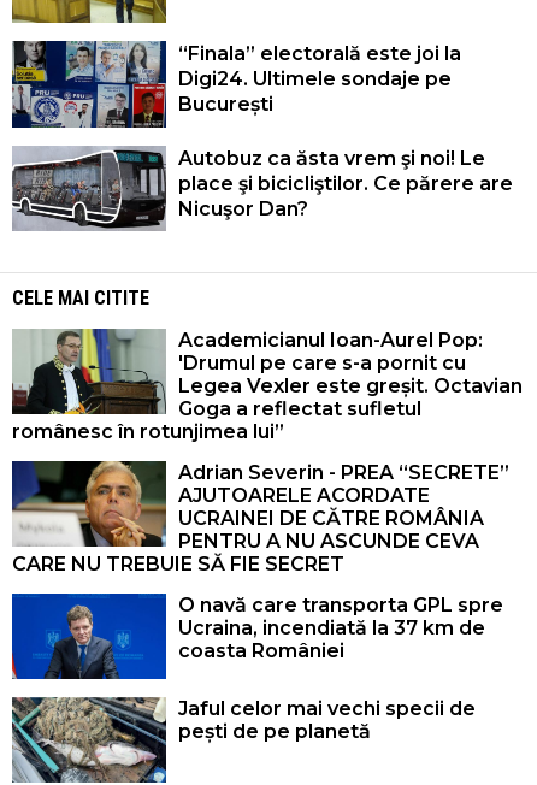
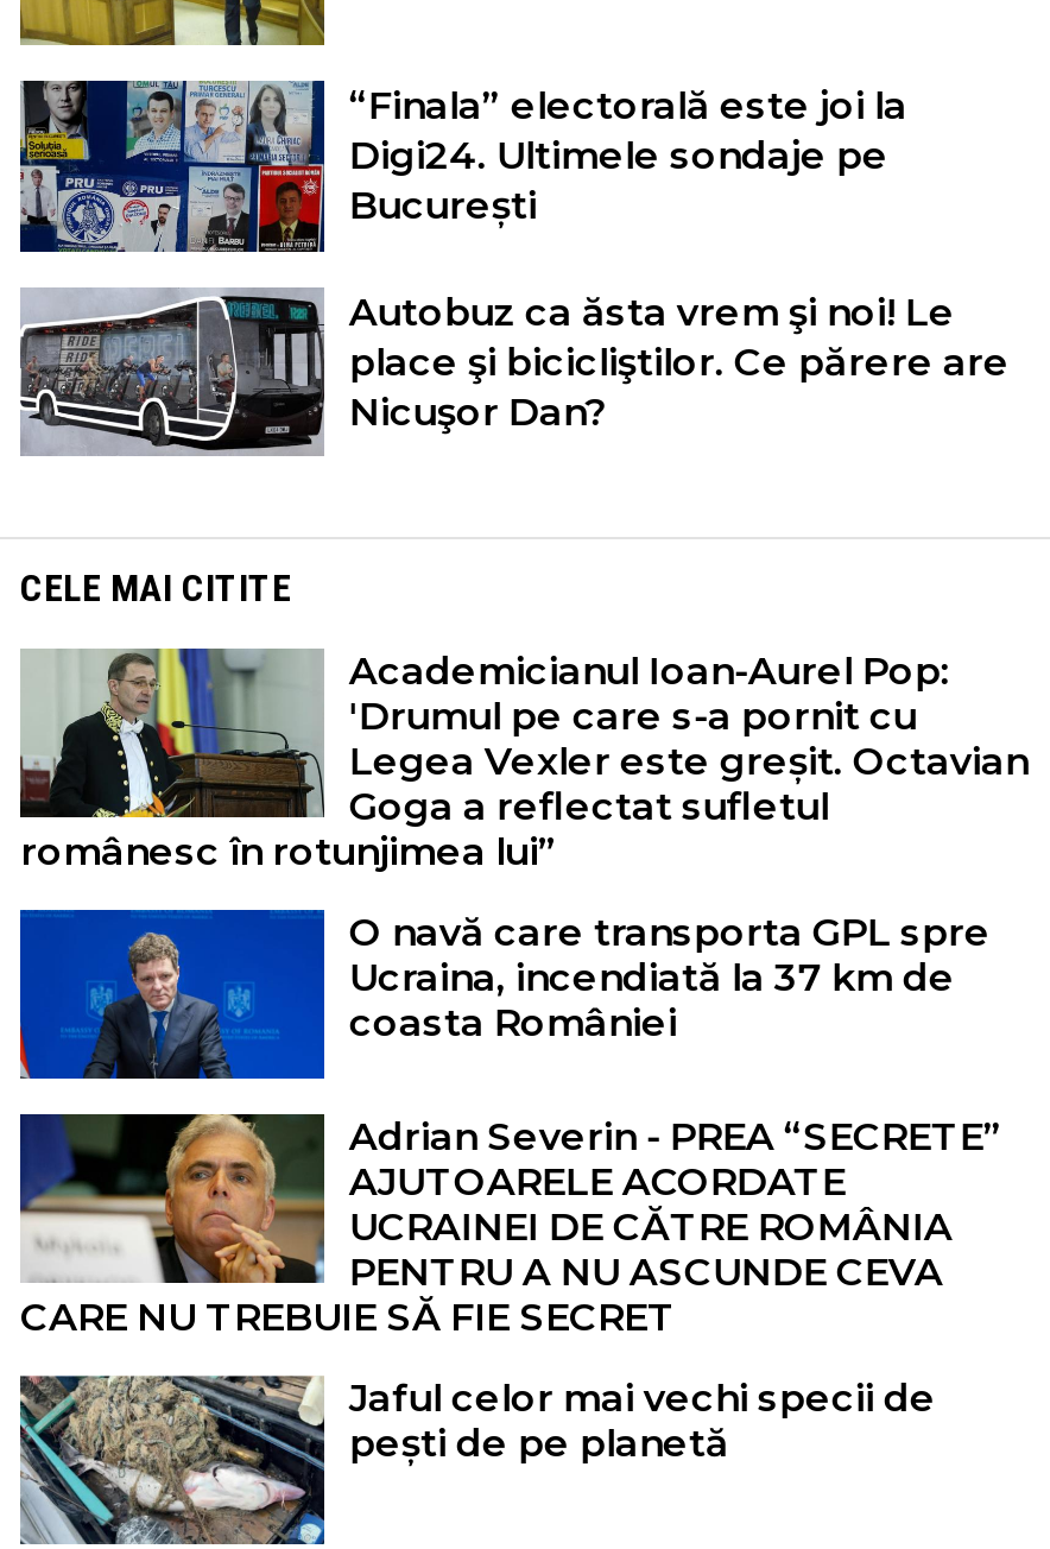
moved [11,459,510,575] -> [18,1109,1002,1340]: [image] | Adrian Severin - PREA “SECRETE” | AJUTOARELE ACORDATE | UCRAINEI DE CĂTRE ROMÂNIA | PENTRU A NU ASCUNDE CEVA | CARE NU TREBUIE SĂ FIE SECRET
moved [11,592,504,680] -> [18,908,990,1081]: [image] | O navă care transporta GPL spre | Ucraina, incendiată la 37 km de | coasta României

